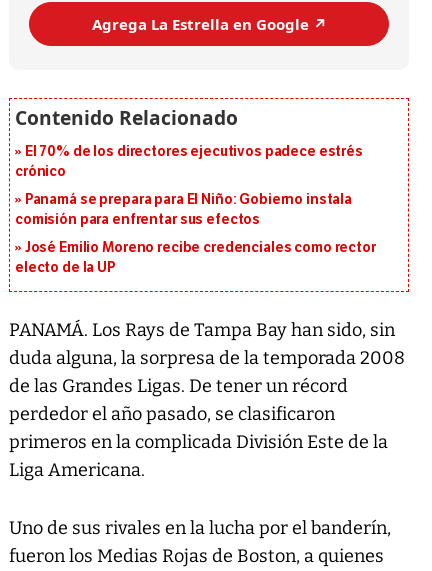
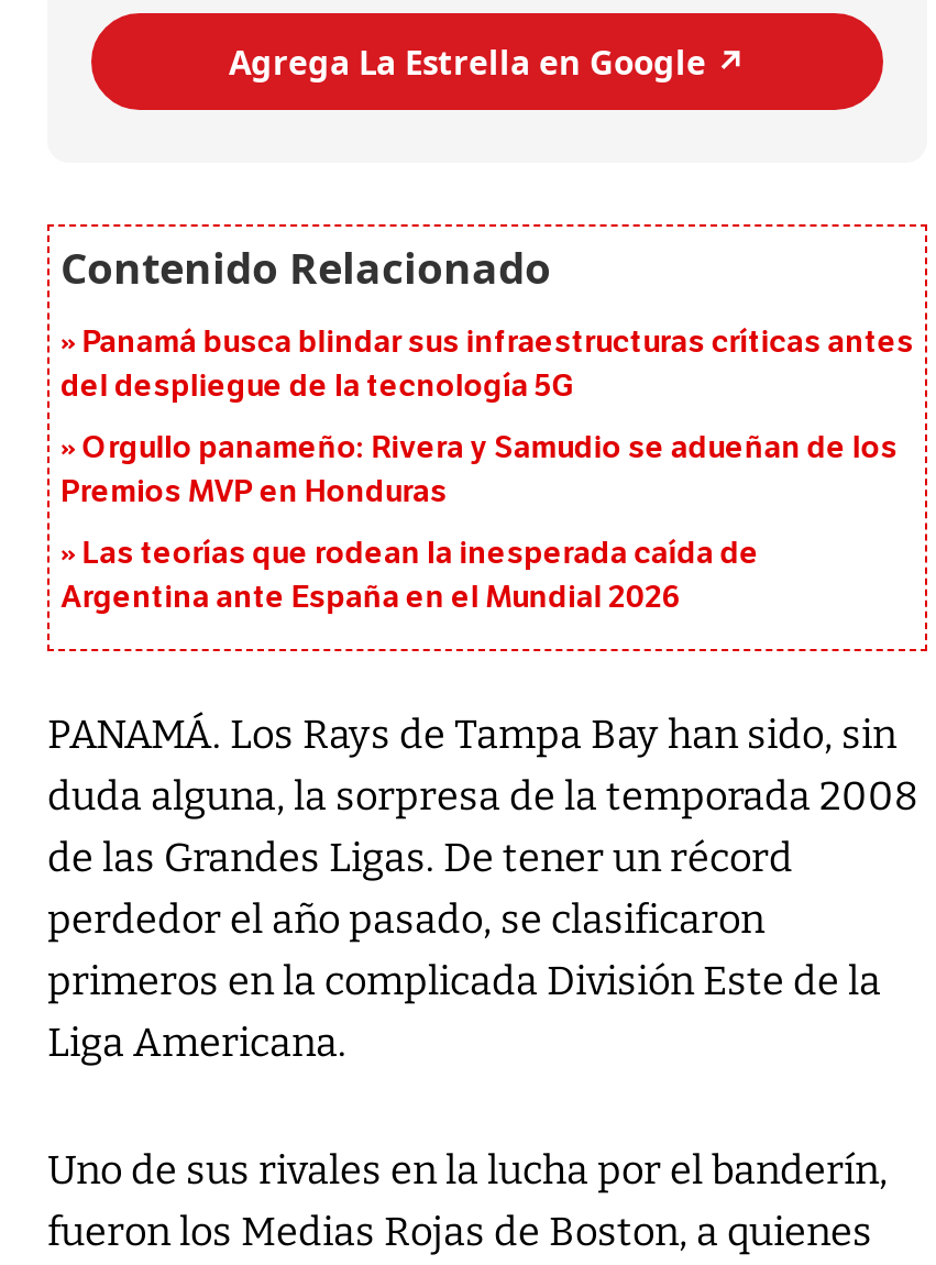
[15,143,363,180] El 70% de los directores ejecutivos padece estrés | crónico -> [60,324,914,406] Panamá busca blindar sus infraestructuras críticas antes | del despliegue de la tecnología 5G
[15,191,352,228] Panamá se prepara para El Niño: Gobierno instala | comisión para enfrentar sus efectos -> [60,430,898,512] Orgullo panameño: Rivera y Samudio se adueñan de los | Premios MVP en Honduras
[15,239,376,276] José Emilio Moreno recibe credenciales como rector | electo de la UP -> [60,536,759,617] Las teorías que rodean la inesperada caída de | Argentina ante España en el Mundial 2026

